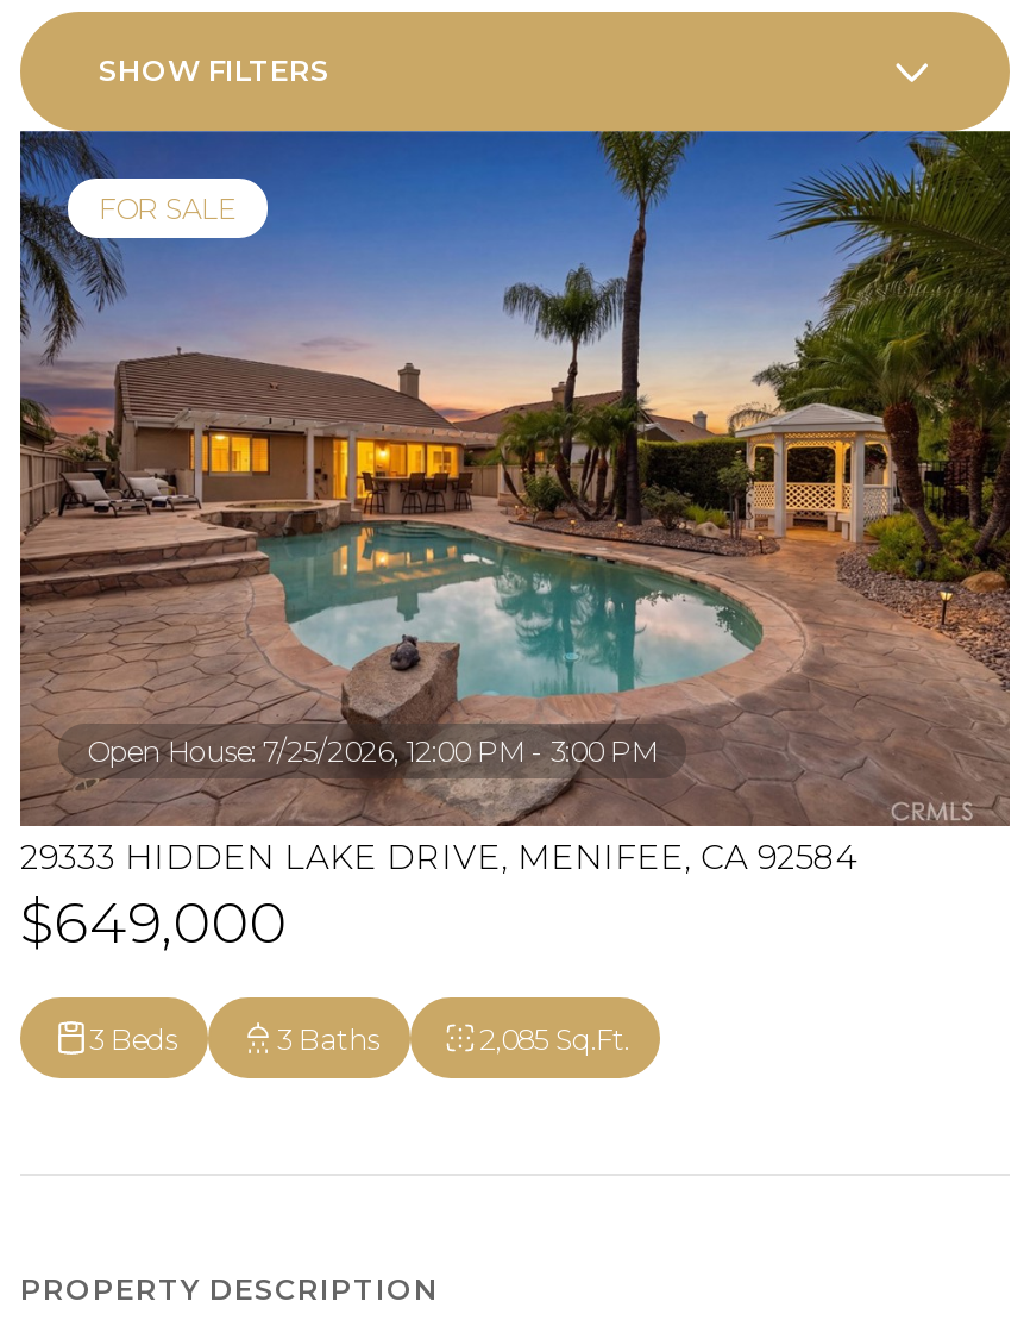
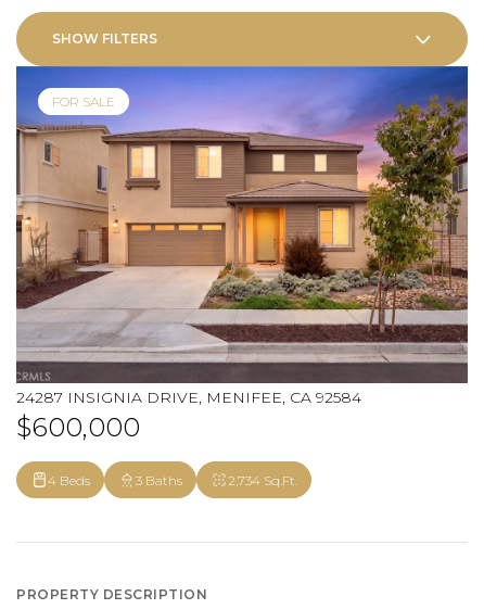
[18,129,1012,1056] [image] | Open House: 7/25/2026, 12:00 PM - 3:00 PM | 29333 HIDDEN LAKE DRIVE, MENIFEE, CA 92584 | $649,000 | 3 Beds -> [15,65,469,488] [image] | 24287 INSIGNIA DRIVE, MENIFEE, CA 92584 | $600,000 | 4 Beds
[479,1020,629,1056] 2,085 Sq.Ft. -> [228,472,297,488] 2,734 Sq.Ft.

